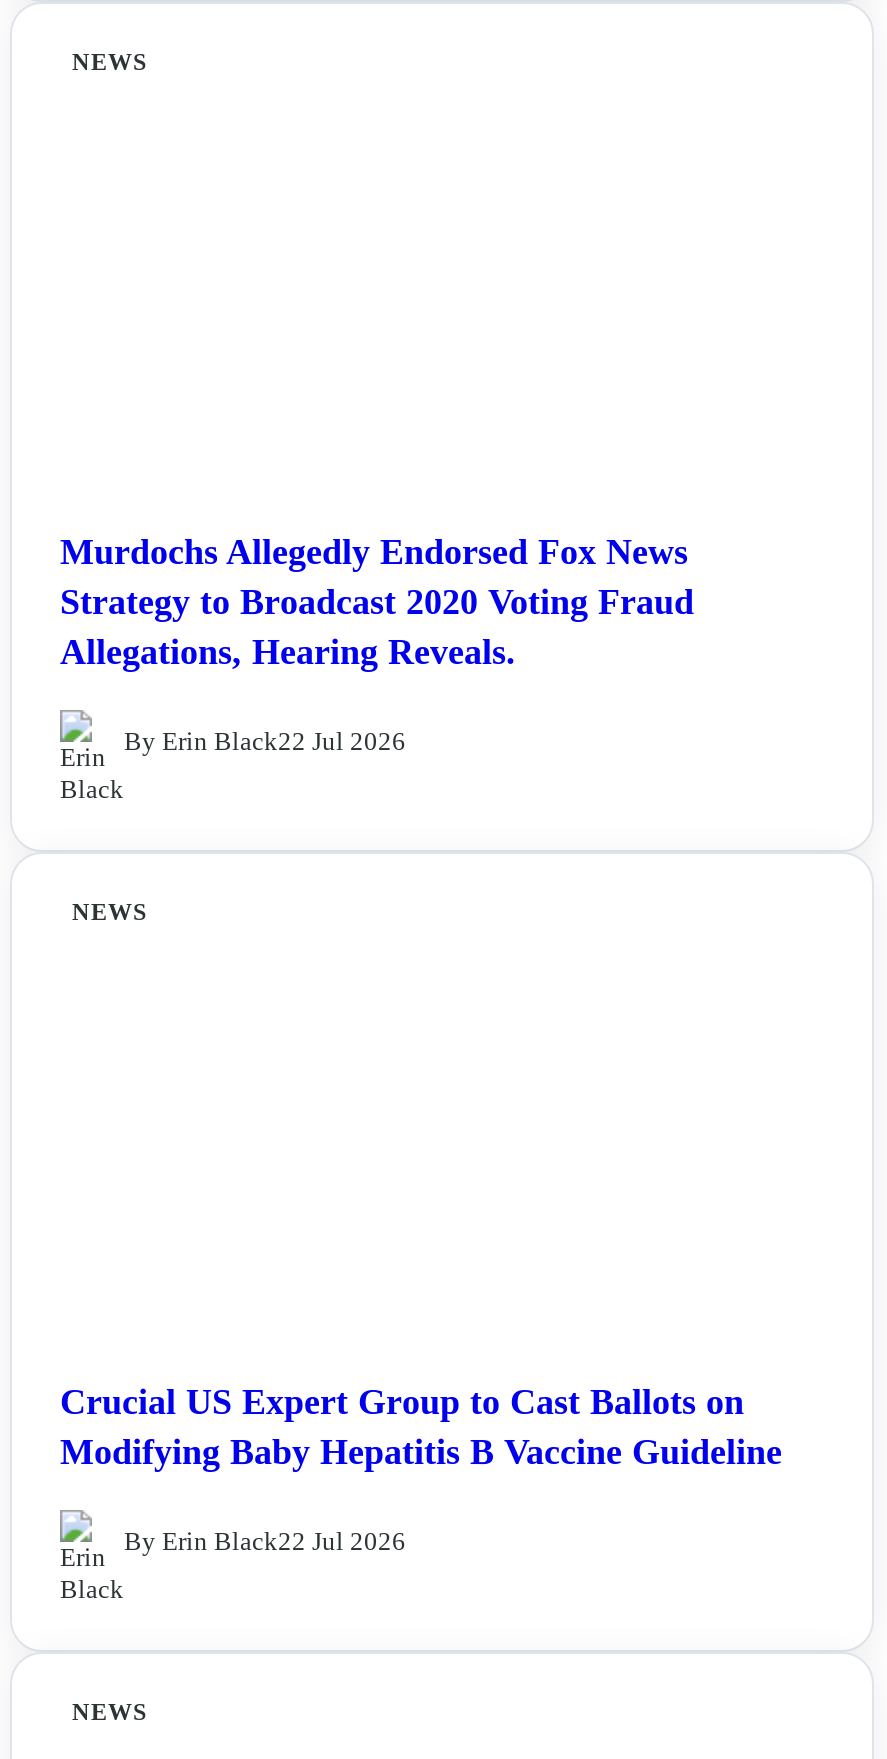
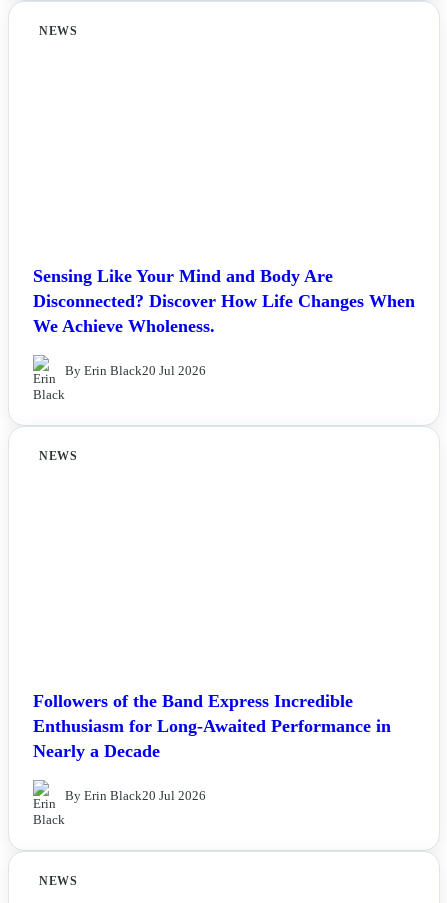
[60,533,694,673] Murdochs Allegedly Endorsed Fox News | Strategy to Broadcast 2020 Voting Fraud | Allegations, Hearing Reveals. -> [33,266,415,336] Sensing Like Your Mind and Body Are | Disconnected? Discover How Life Changes When | We Achieve Wholeness.
[124,727,406,757] By Erin Black22 Jul 2026 -> [65,363,206,378] By Erin Black20 Jul 2026
[60,1383,782,1473] Crucial US Expert Group to Cast Ballots on | Modifying Baby Hepatitis B Vaccine Guideline -> [33,691,391,761] Followers of the Band Express Incredible | Enthusiasm for Long-Awaited Performance in | Nearly a Decade
[124,1527,406,1557] By Erin Black22 Jul 2026 -> [65,788,206,803] By Erin Black20 Jul 2026

